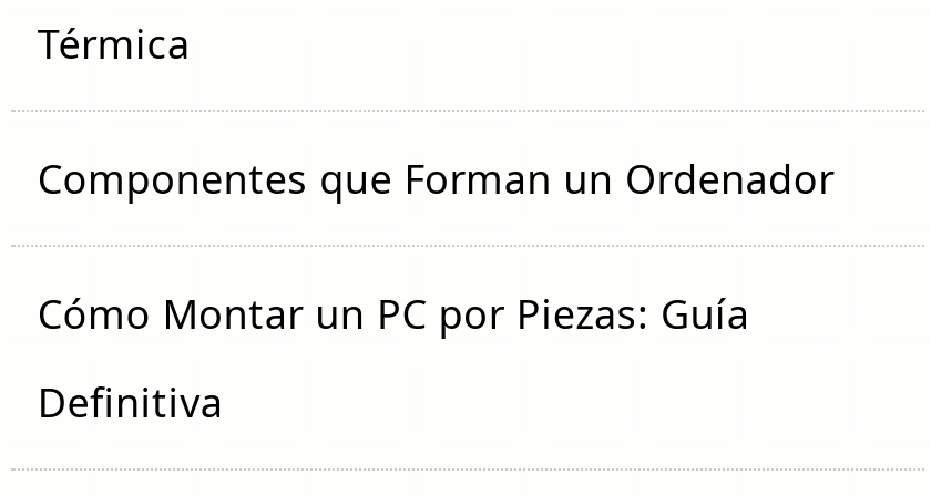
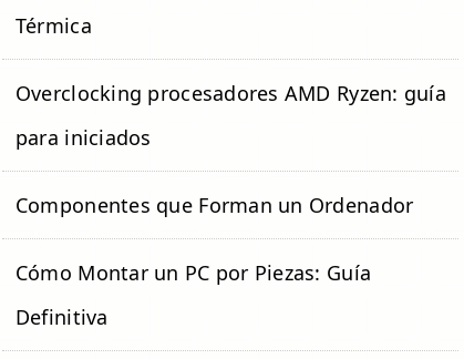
none -> [15,80,446,151] Overclocking procesadores AMD Ryzen: guía | para iniciados

